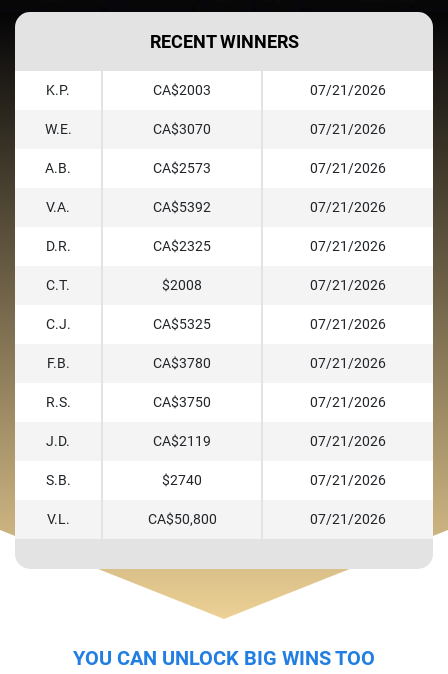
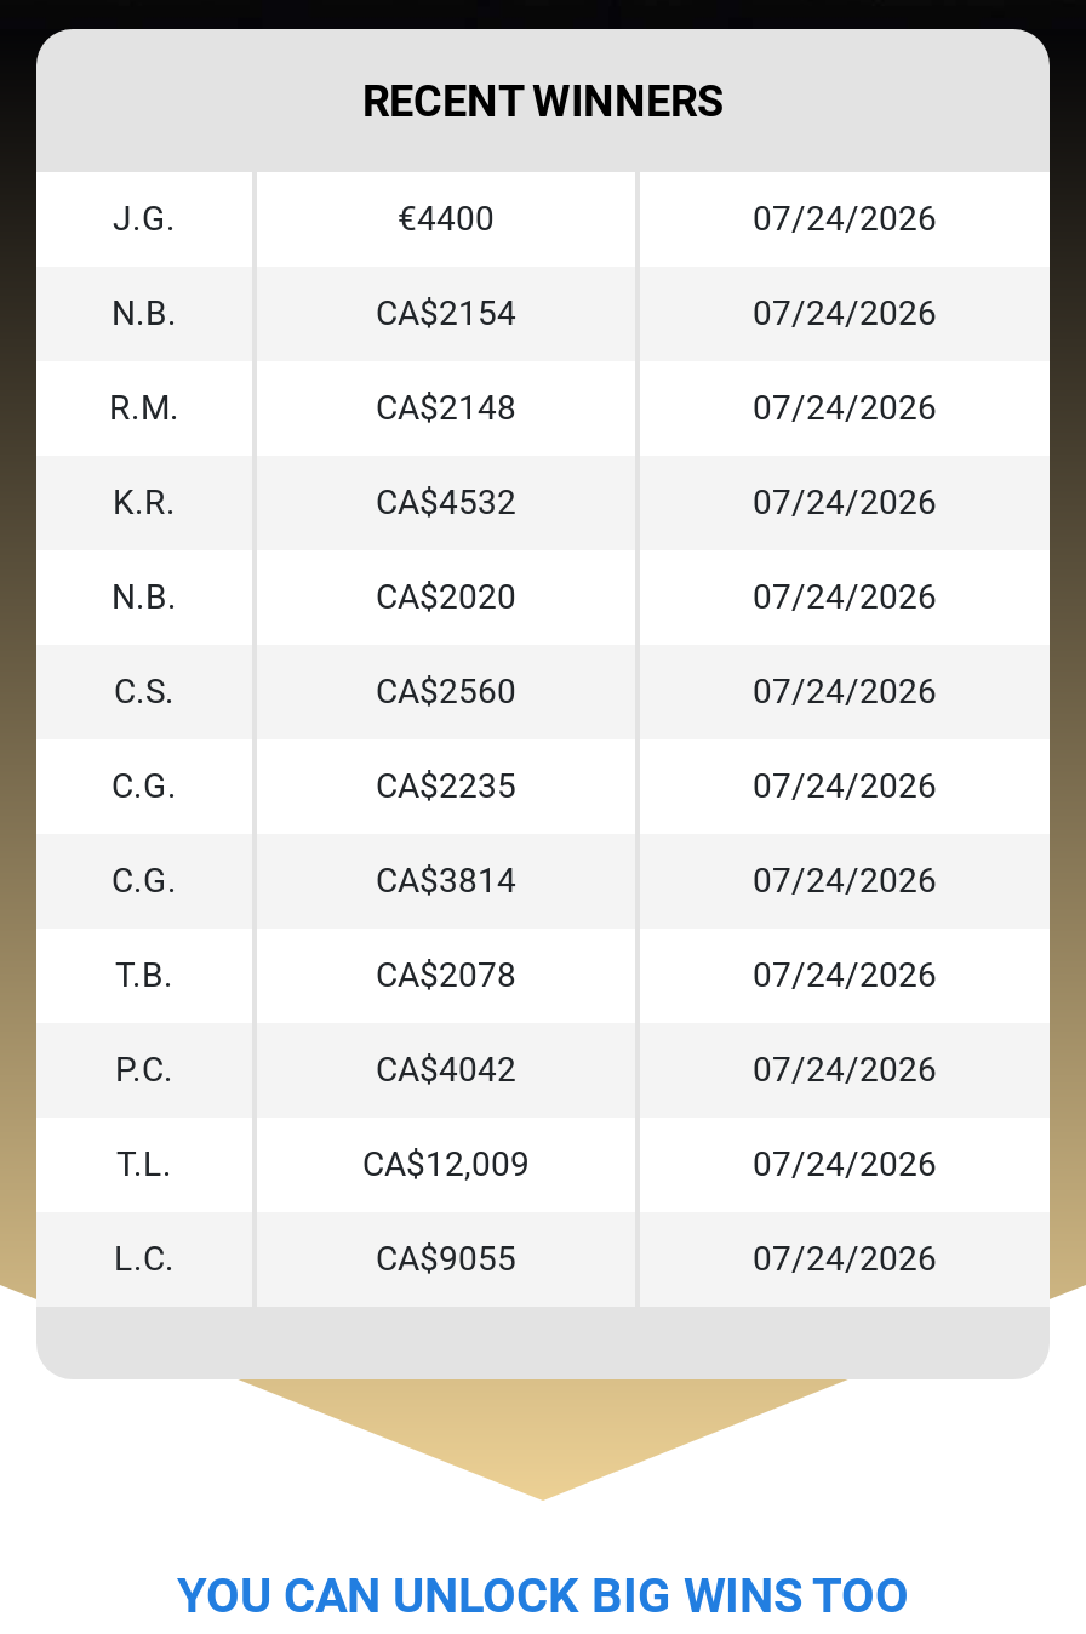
[46,82,386,98] K.P. | CA$2003 | 07/21/2026 -> [113,200,937,238] J.G. | €4400 | 07/24/2026
[44,121,386,137] W.E. | CA$3070 | 07/21/2026 -> [112,294,937,333] N.B. | CA$2154 | 07/24/2026
[45,160,386,176] A.B. | CA$2573 | 07/21/2026 -> [109,389,937,427] R.M. | CA$2148 | 07/24/2026
[46,199,386,215] V.A. | CA$5392 | 07/21/2026 -> [113,483,937,522] K.R. | CA$4532 | 07/24/2026
[45,238,386,254] D.R. | CA$2325 | 07/21/2026 -> [112,578,937,617] N.B. | CA$2020 | 07/24/2026
[46,277,386,293] C.T. | $2008 | 07/21/2026 -> [114,672,937,711] C.S. | CA$2560 | 07/24/2026
[45,316,386,332] C.J. | CA$5325 | 07/21/2026 -> [112,767,937,806] C.G. | CA$2235 | 07/24/2026
[46,355,386,371] F.B. | CA$3780 | 07/21/2026 -> [112,861,937,900] C.G. | CA$3814 | 07/24/2026
[45,394,386,410] R.S. | CA$3750 | 07/21/2026 -> [115,956,937,995] T.B. | CA$2078 | 07/24/2026
[46,433,386,449] J.D. | CA$2119 | 07/21/2026 -> [115,1050,937,1089] P.C. | CA$4042 | 07/24/2026
[45,472,386,488] S.B. | $2740 | 07/21/2026 -> [116,1145,937,1184] T.L. | CA$12,009 | 07/24/2026
[46,511,386,527] V.L. | CA$50,800 | 07/21/2026 -> [114,1240,937,1278] L.C. | CA$9055 | 07/24/2026

